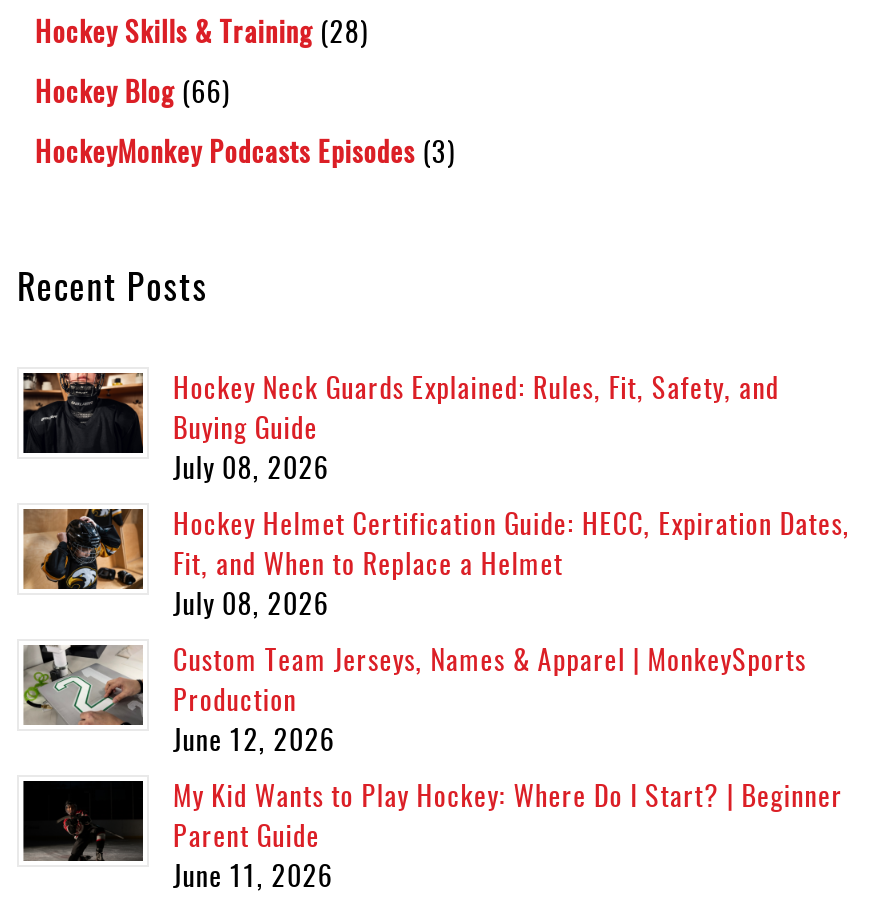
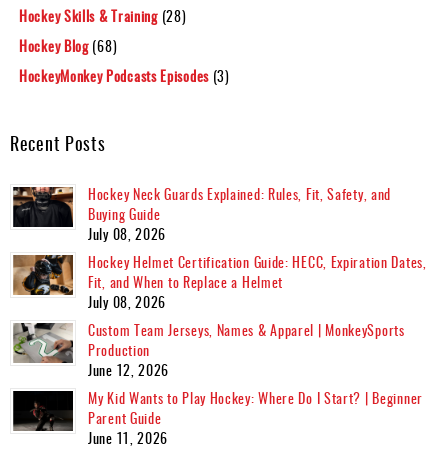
[35,70,231,112] Hockey Blog (66) -> [19,35,117,56] Hockey Blog (68)

